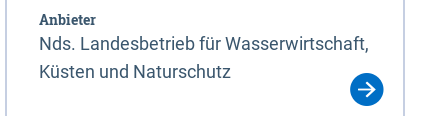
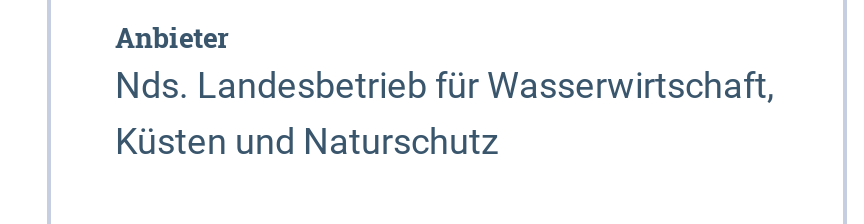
[349,72,385,107] [image] -> none

